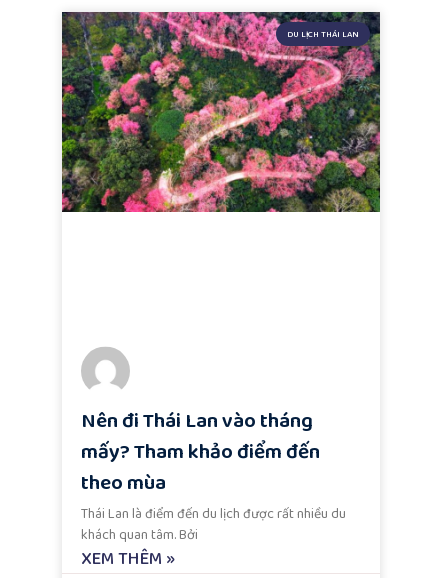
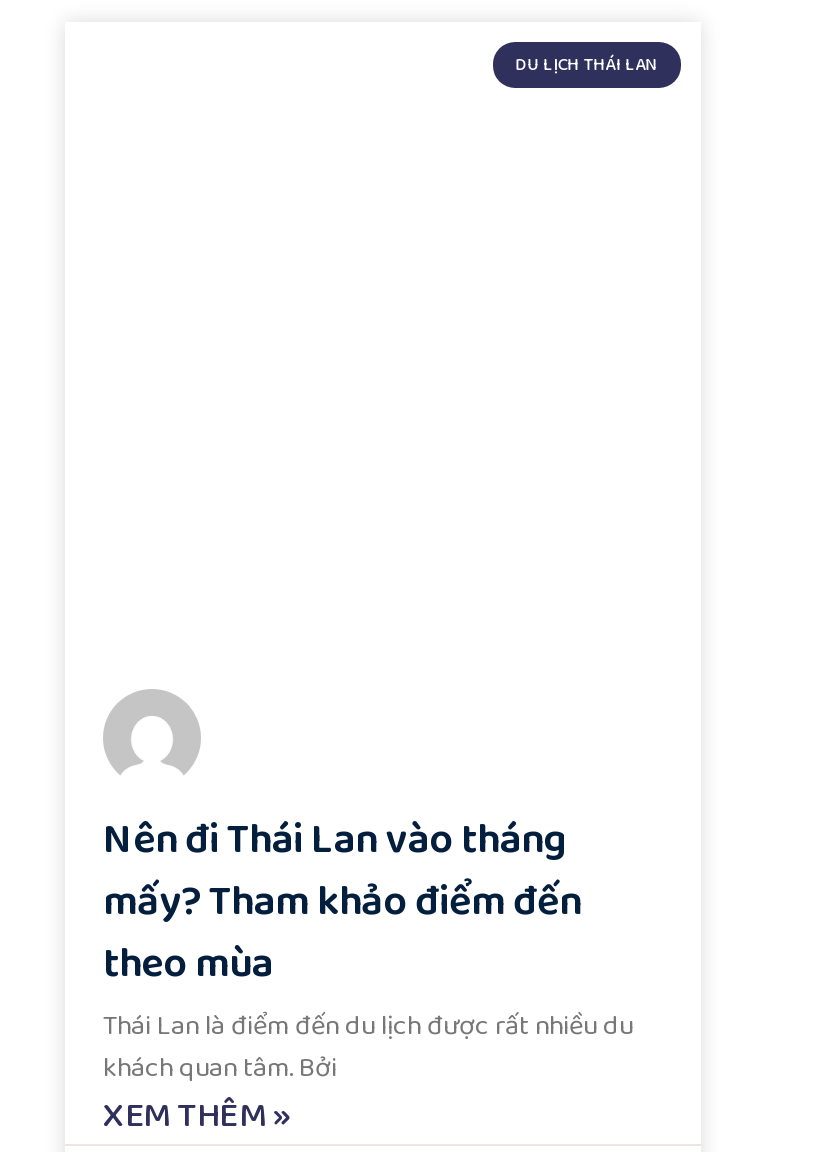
[61,11,381,213] [image] -> none

